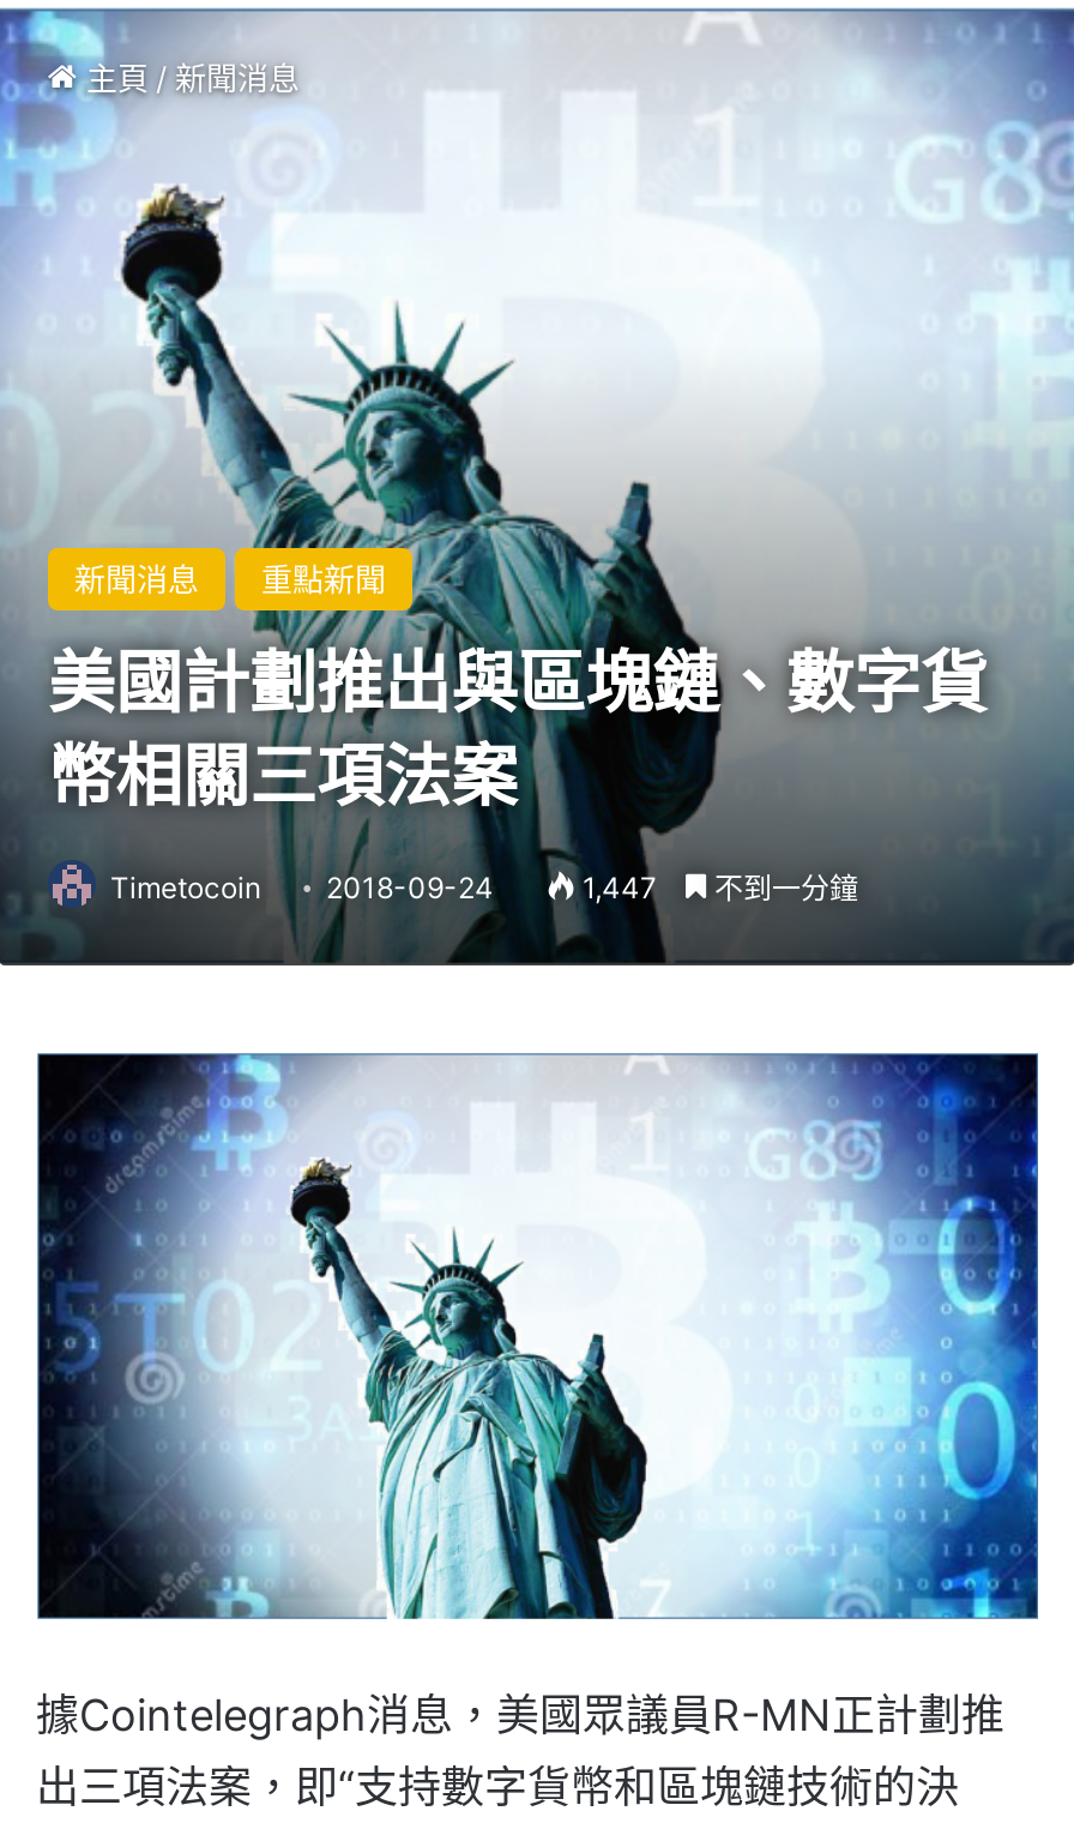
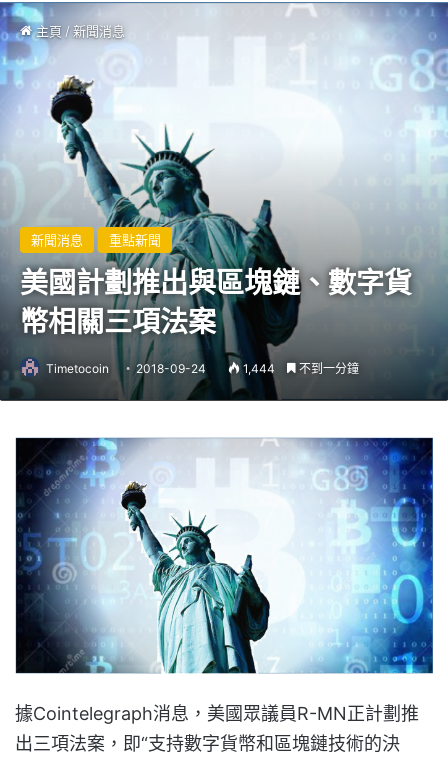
[575,870,858,906] 1,447 不到一分鐘 -> [240,361,359,376] 1,444 不到一分鐘

